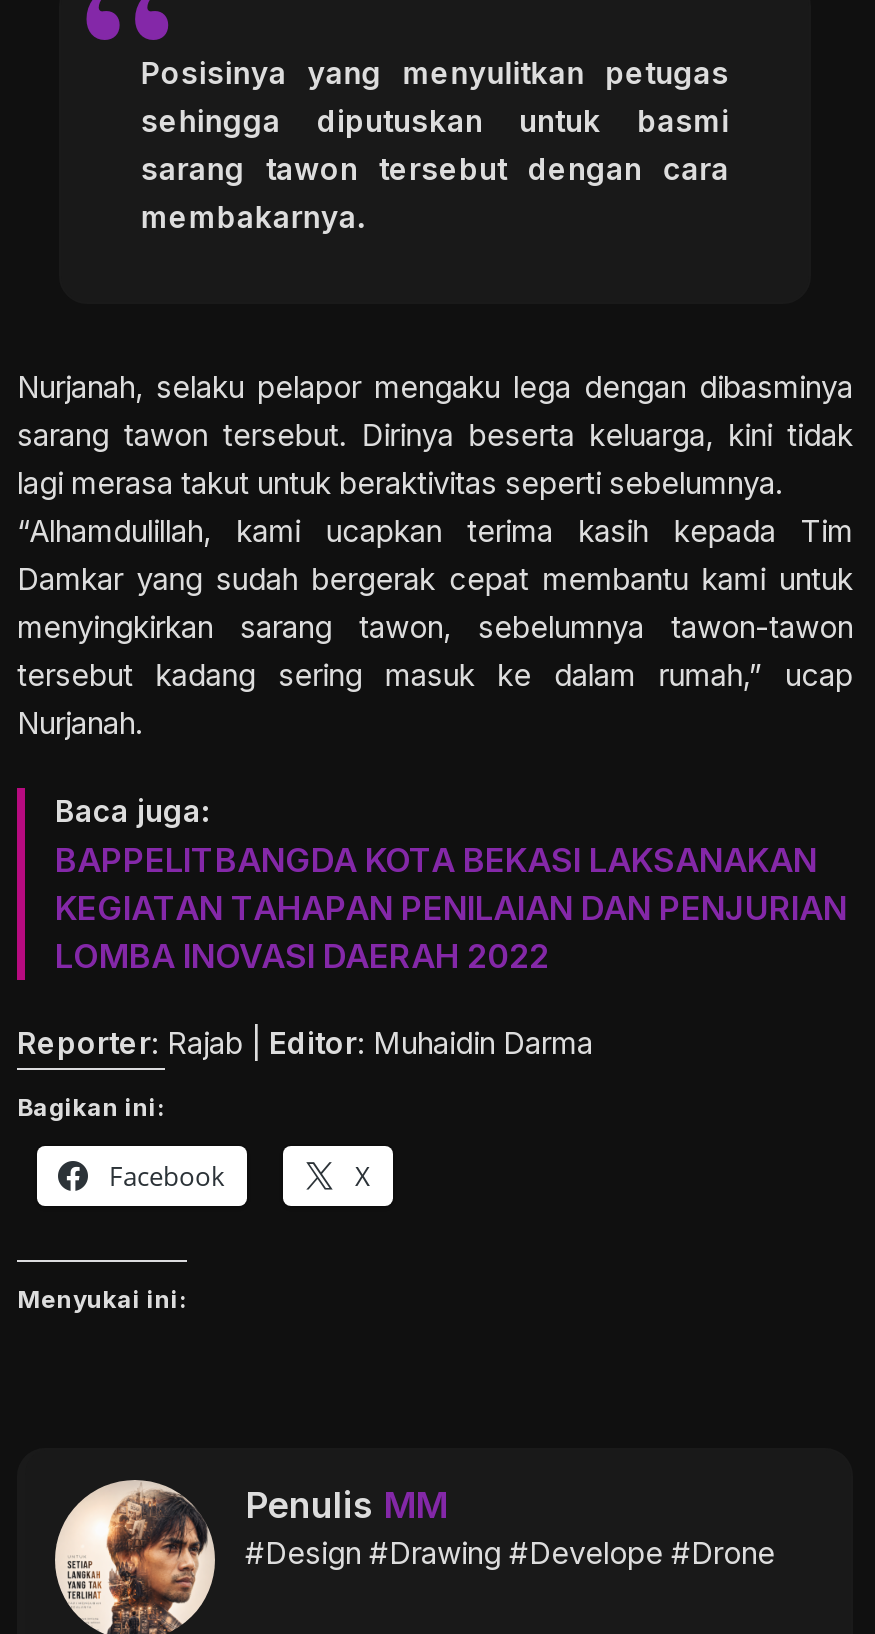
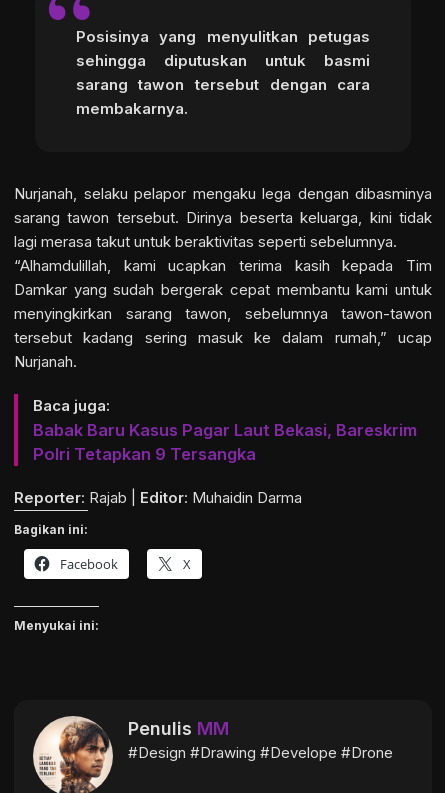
[55,840,847,976] BAPPELITBANGDA KOTA BEKASI LAKSANAKAN | KEGIATAN TAHAPAN PENILAIAN DAN PENJURIAN | LOMBA INOVASI DAERAH 2022 -> [33,420,417,464] Babak Baru Kasus Pagar Laut Bekasi, Bareskrim | Polri Tetapkan 9 Tersangka

